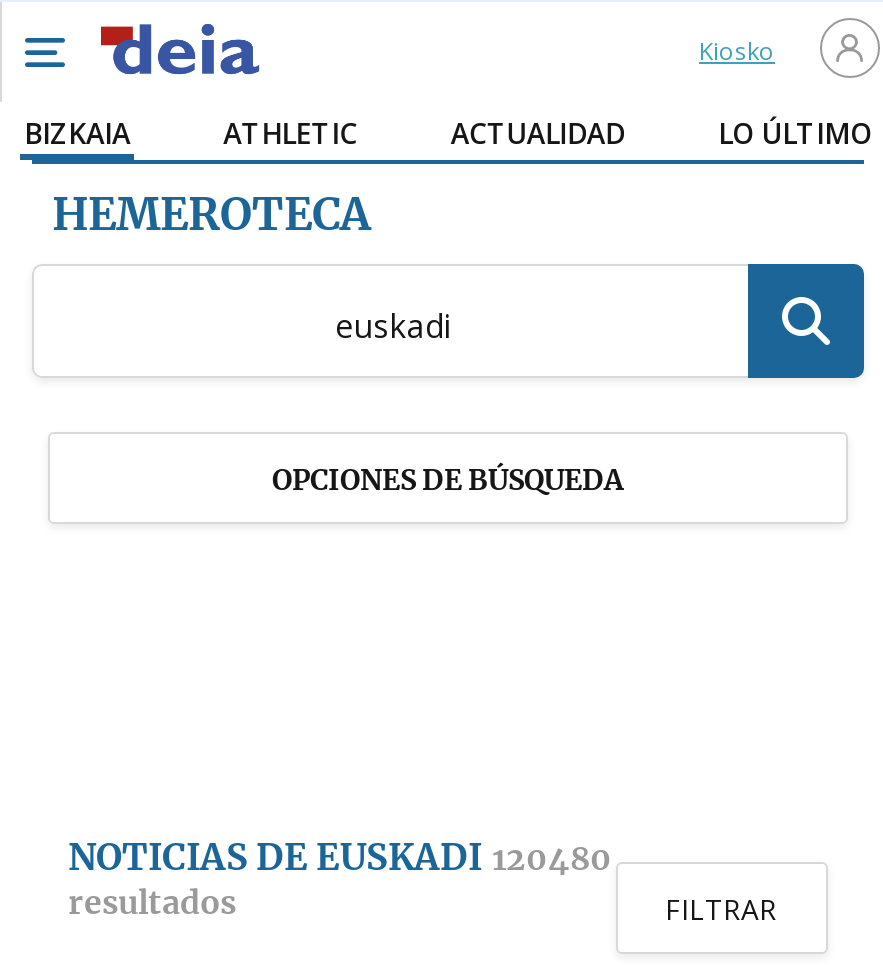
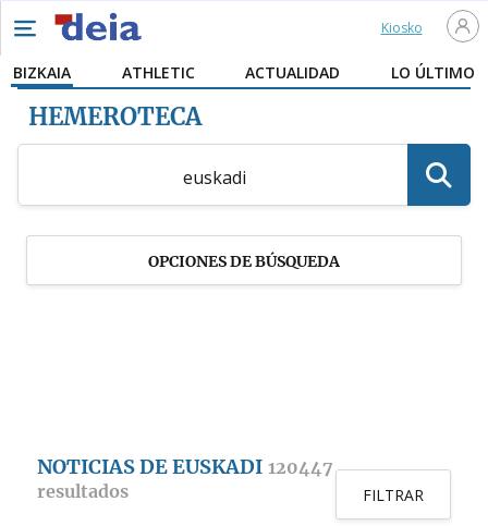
[68,834,612,880] NOTICIAS DE EUSKADI 120480 -> [37,454,333,479] NOTICIAS DE EUSKADI 120447

